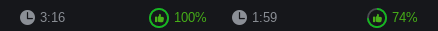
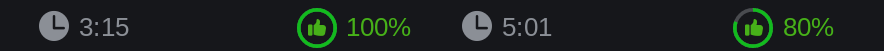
[40,10,65,25] 3:16 -> [79,12,129,42] 3:15
[251,10,418,25] 1:59 | 74% -> [502,12,835,42] 5:01 | 80%

